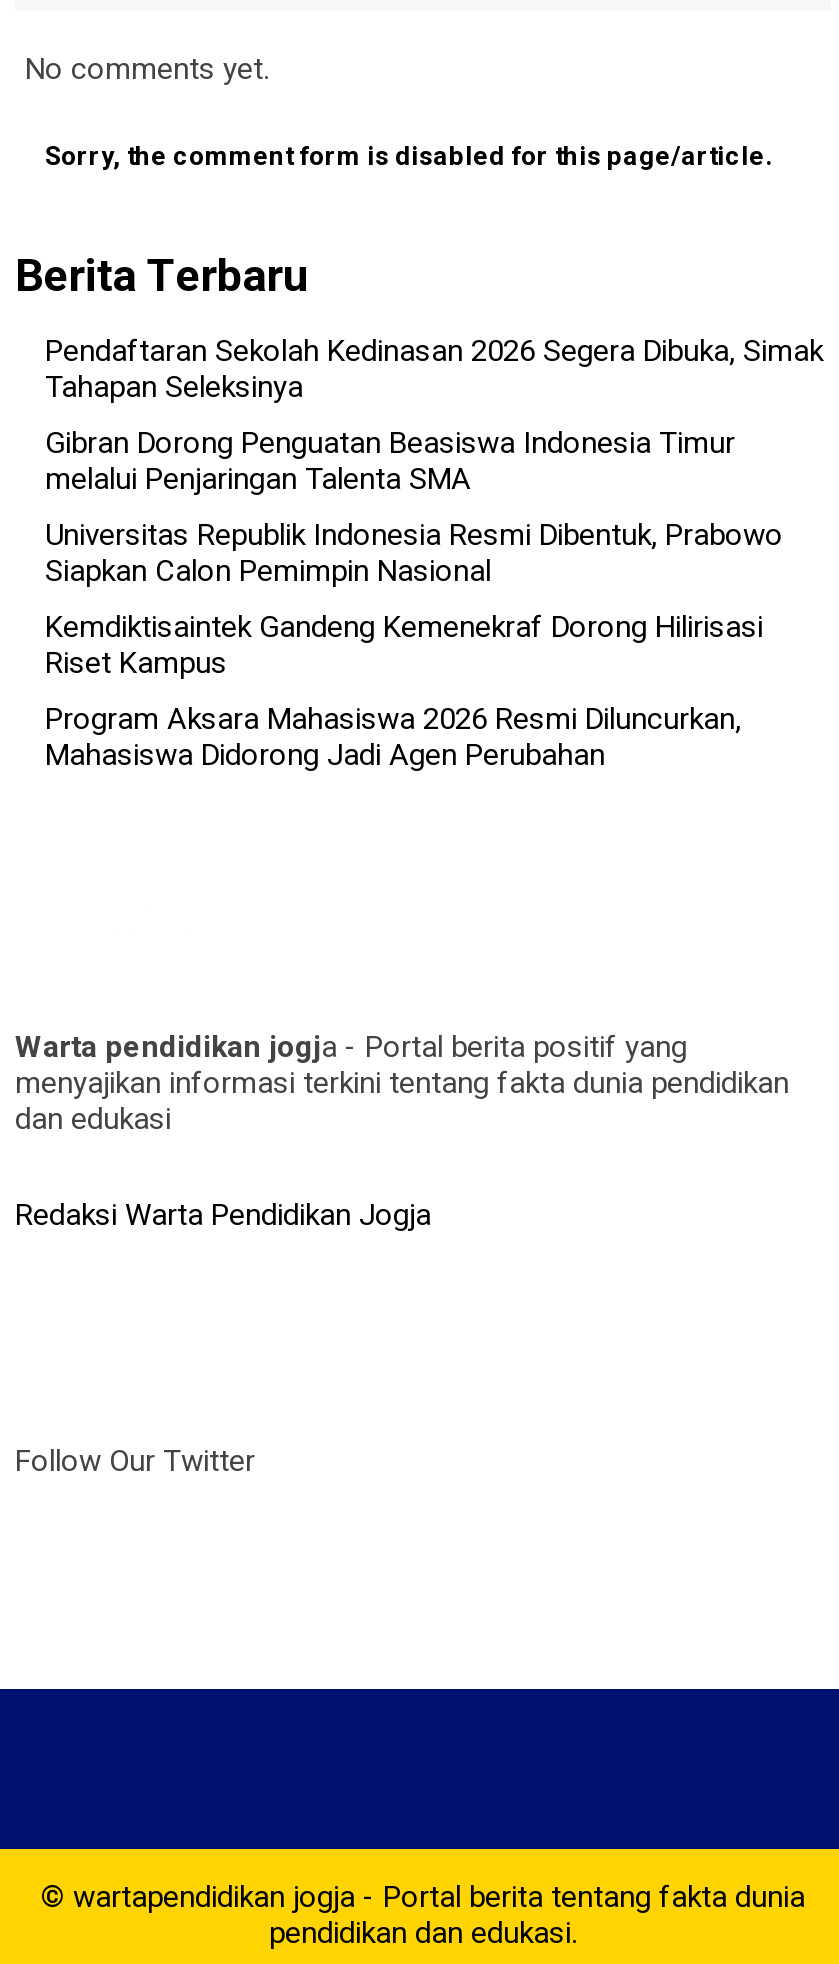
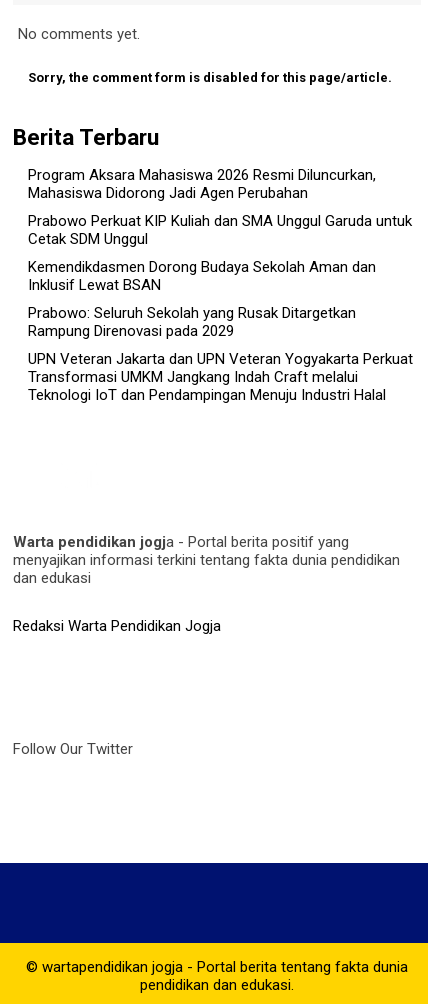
[45,332,823,680] Pendaftaran Sekolah Kedinasan 2026 Segera Dibuka, Simak | Tahapan Seleksinya | Gibran Dorong Penguatan Beasiswa Indonesia Timur | melalui Penjaringan Talenta SMA | Universitas Republik Indonesia Resmi Dibentuk, Prabowo | Siapkan Calon Pemimpin Nasional | Kemdiktisaintek Gandeng Kemenekraf Dorong Hilirisasi | Riset Kampus -> none
moved [45,700,741,772] -> [28,166,376,202]: Program Aksara Mahasiswa 2026 Resmi Diluncurkan, | Mahasiswa Didorong Jadi Agen Perubahan
none -> [28,212,413,404] Prabowo Perkuat KIP Kuliah dan SMA Unggul Garuda untuk | Cetak SDM Unggul | Kemendikdasmen Dorong Budaya Sekolah Aman dan | Inklusif Lewat BSAN | Prabowo: Seluruh Sekolah yang Rusak Ditargetkan | Rampung Direnovasi pada 2029 | UPN Veteran Jakarta dan UPN Veteran Yogyakarta Perkuat | Transformasi UMKM Jangkang Indah Craft melalui | Teknologi IoT dan Pendampingan Menuju Industri Halal

